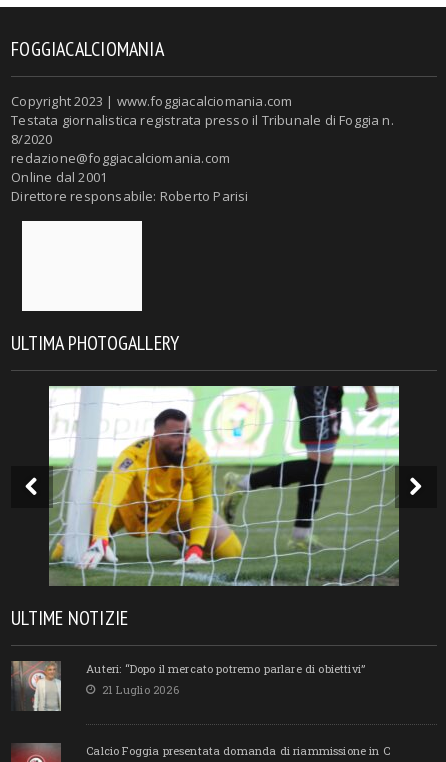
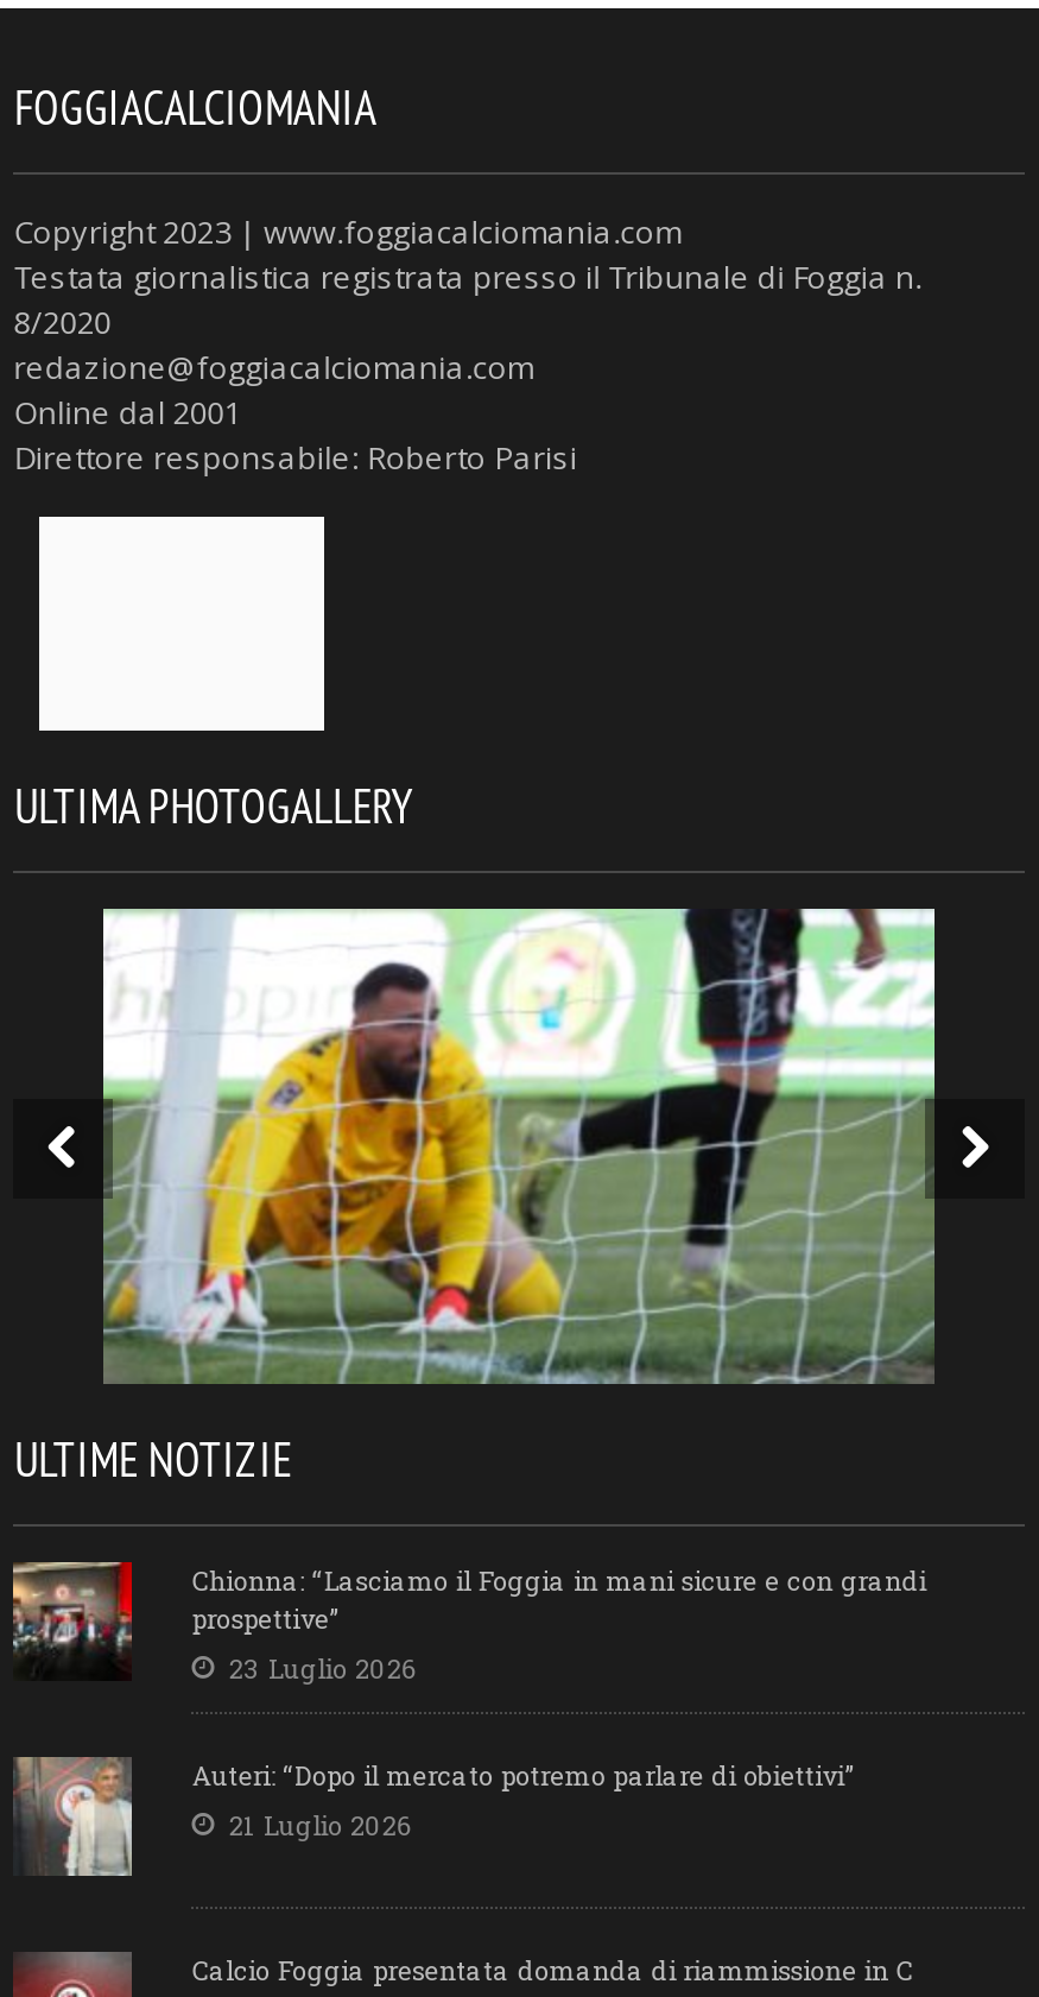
none -> [11,1562,926,1686] [image] | Chionna: “Lasciamo il Foggia in mani sicure e con grandi | prospettive” | 23 Luglio 2026

